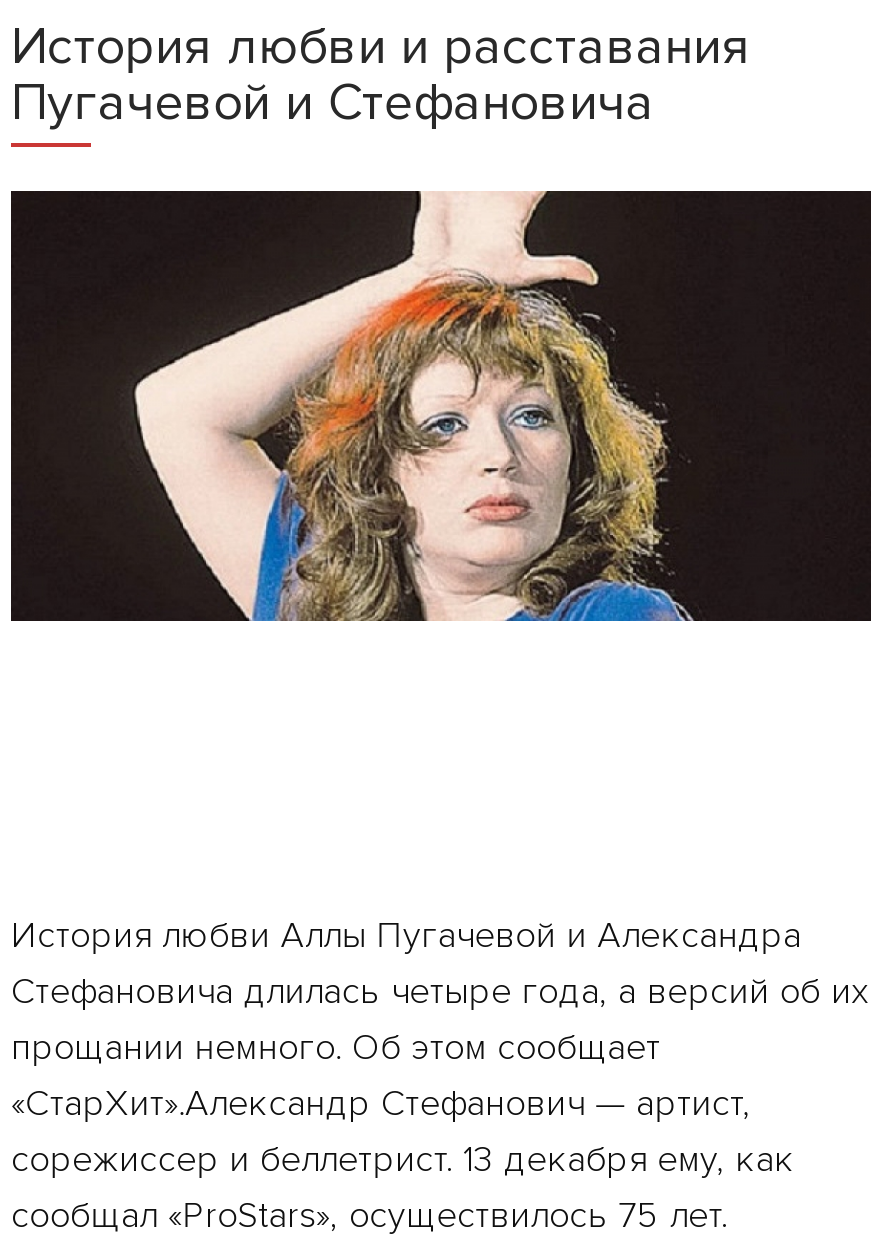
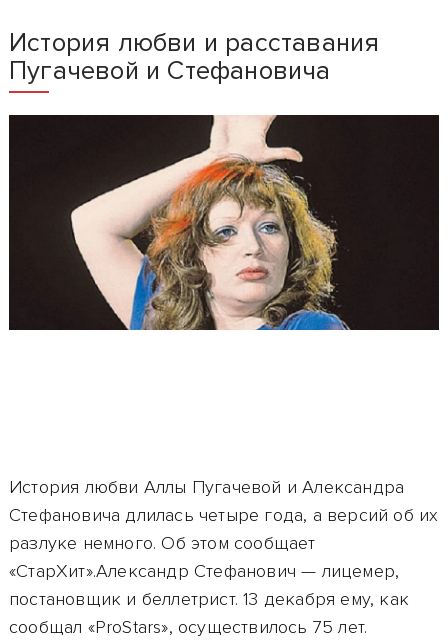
[11,1025,661,1069] прощании немного. Об этом сообщает -> [9,532,316,554] разлуке немного. Об этом сообщает
[11,1081,751,1125] «СтарХит».Александр Стефанович — артист, -> [9,560,399,582] «СтарХит».Александр Стефанович — лицемер,
[11,1137,795,1181] сорежиссер и беллетрист. 13 декабря ему, как -> [9,588,409,610] постановщик и беллетрист. 13 декабря ему, как

